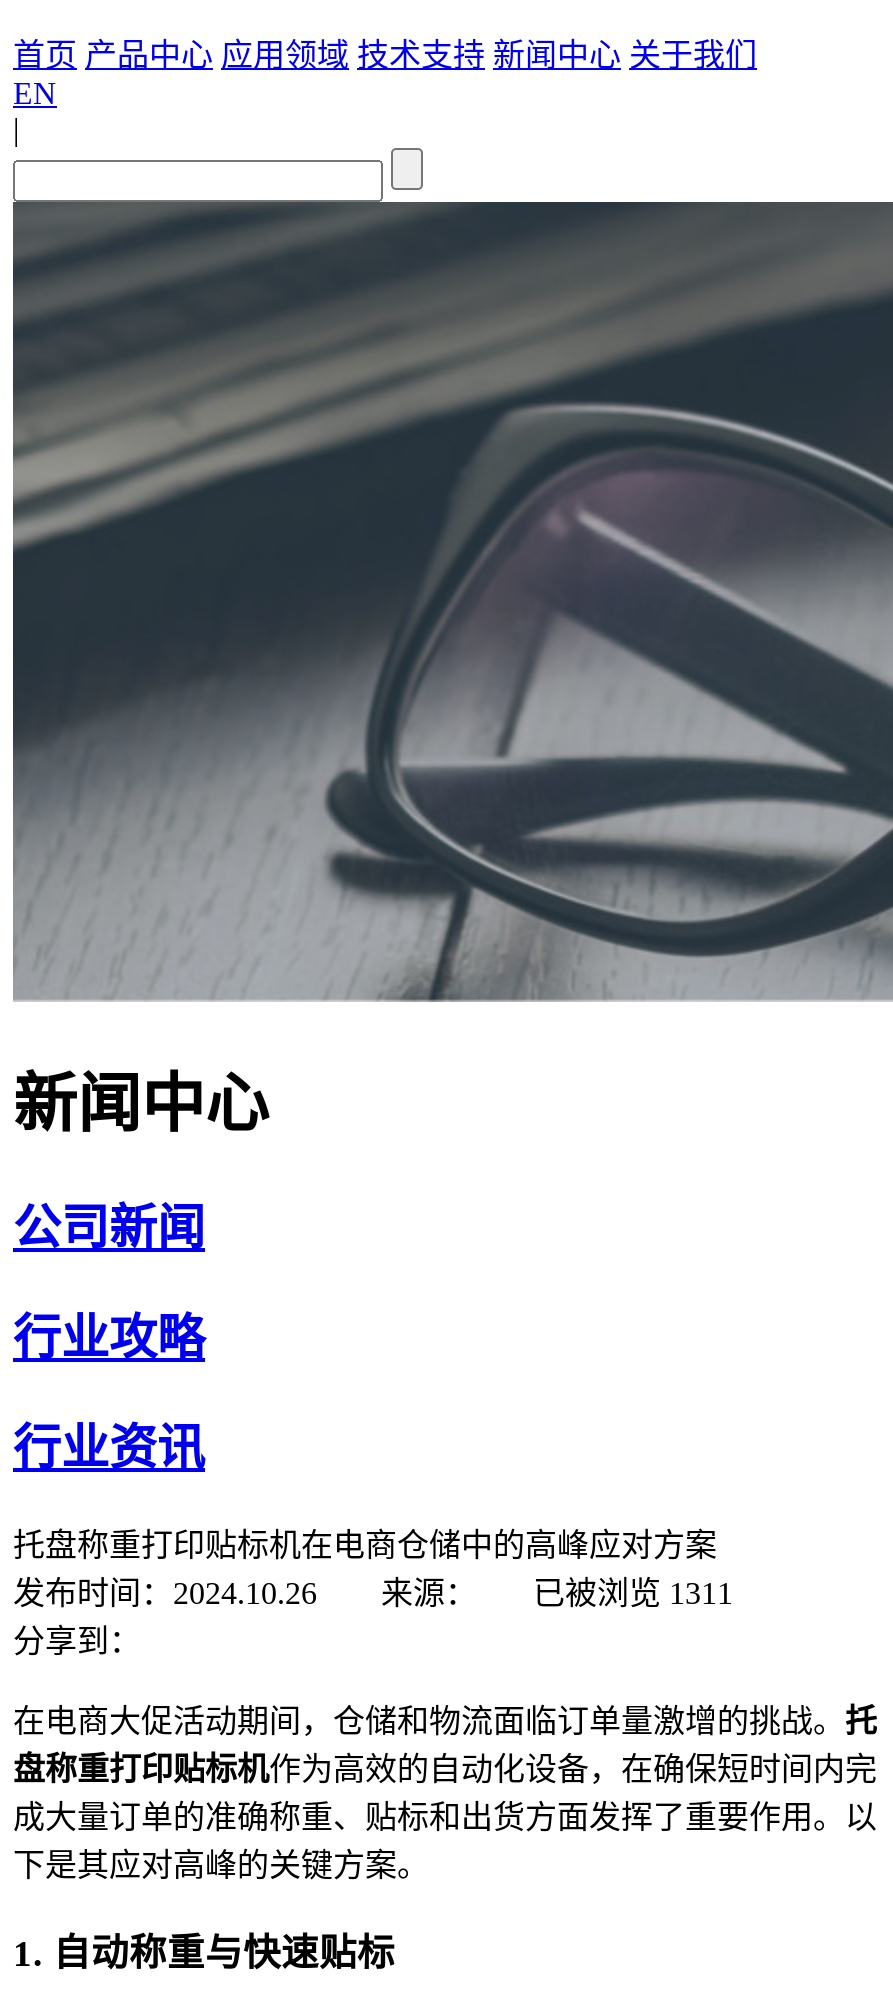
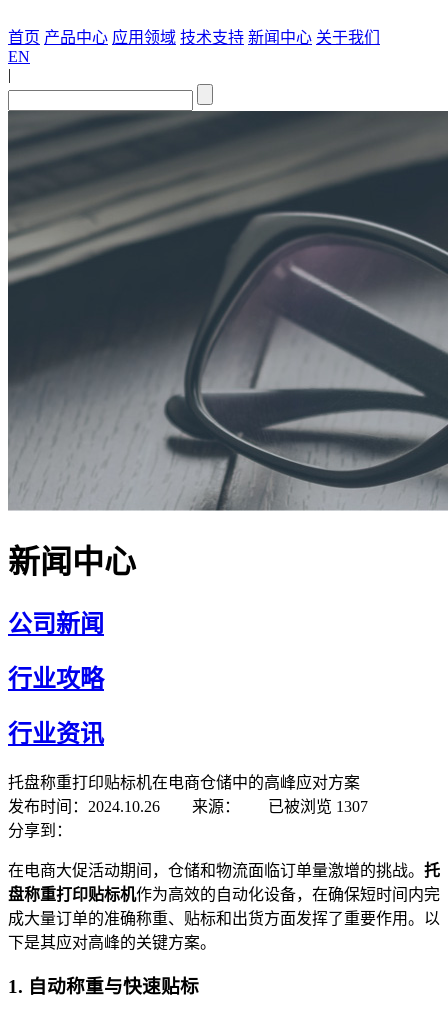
[13,1575,733,1609] 发布时间：2024.10.26 来源：已被浏览1311 -> [8,798,368,815] 发布时间：2024.10.26 来源：已被浏览1307

